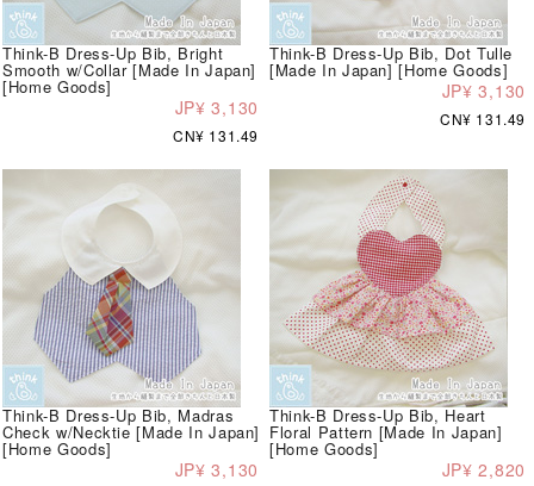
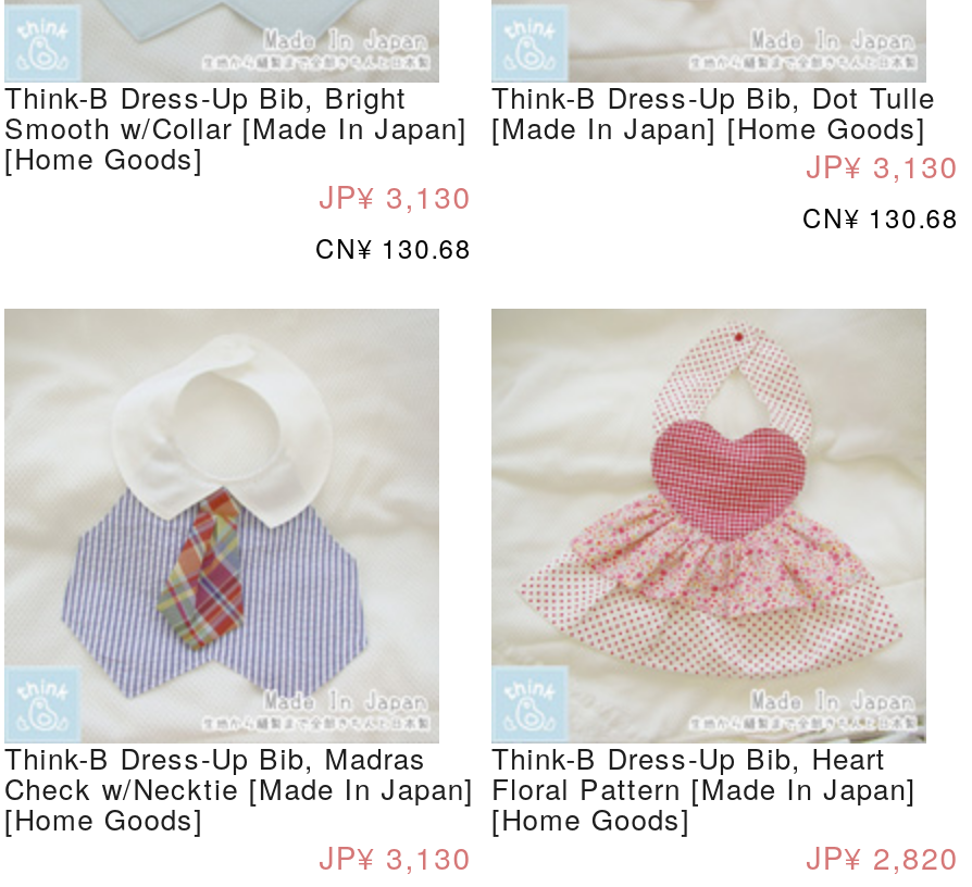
[440,109,526,129] CN¥ 131.49 -> [802,198,959,235] CN¥ 130.68
[173,125,259,145] CN¥ 131.49 -> [315,228,472,265] CN¥ 130.68

